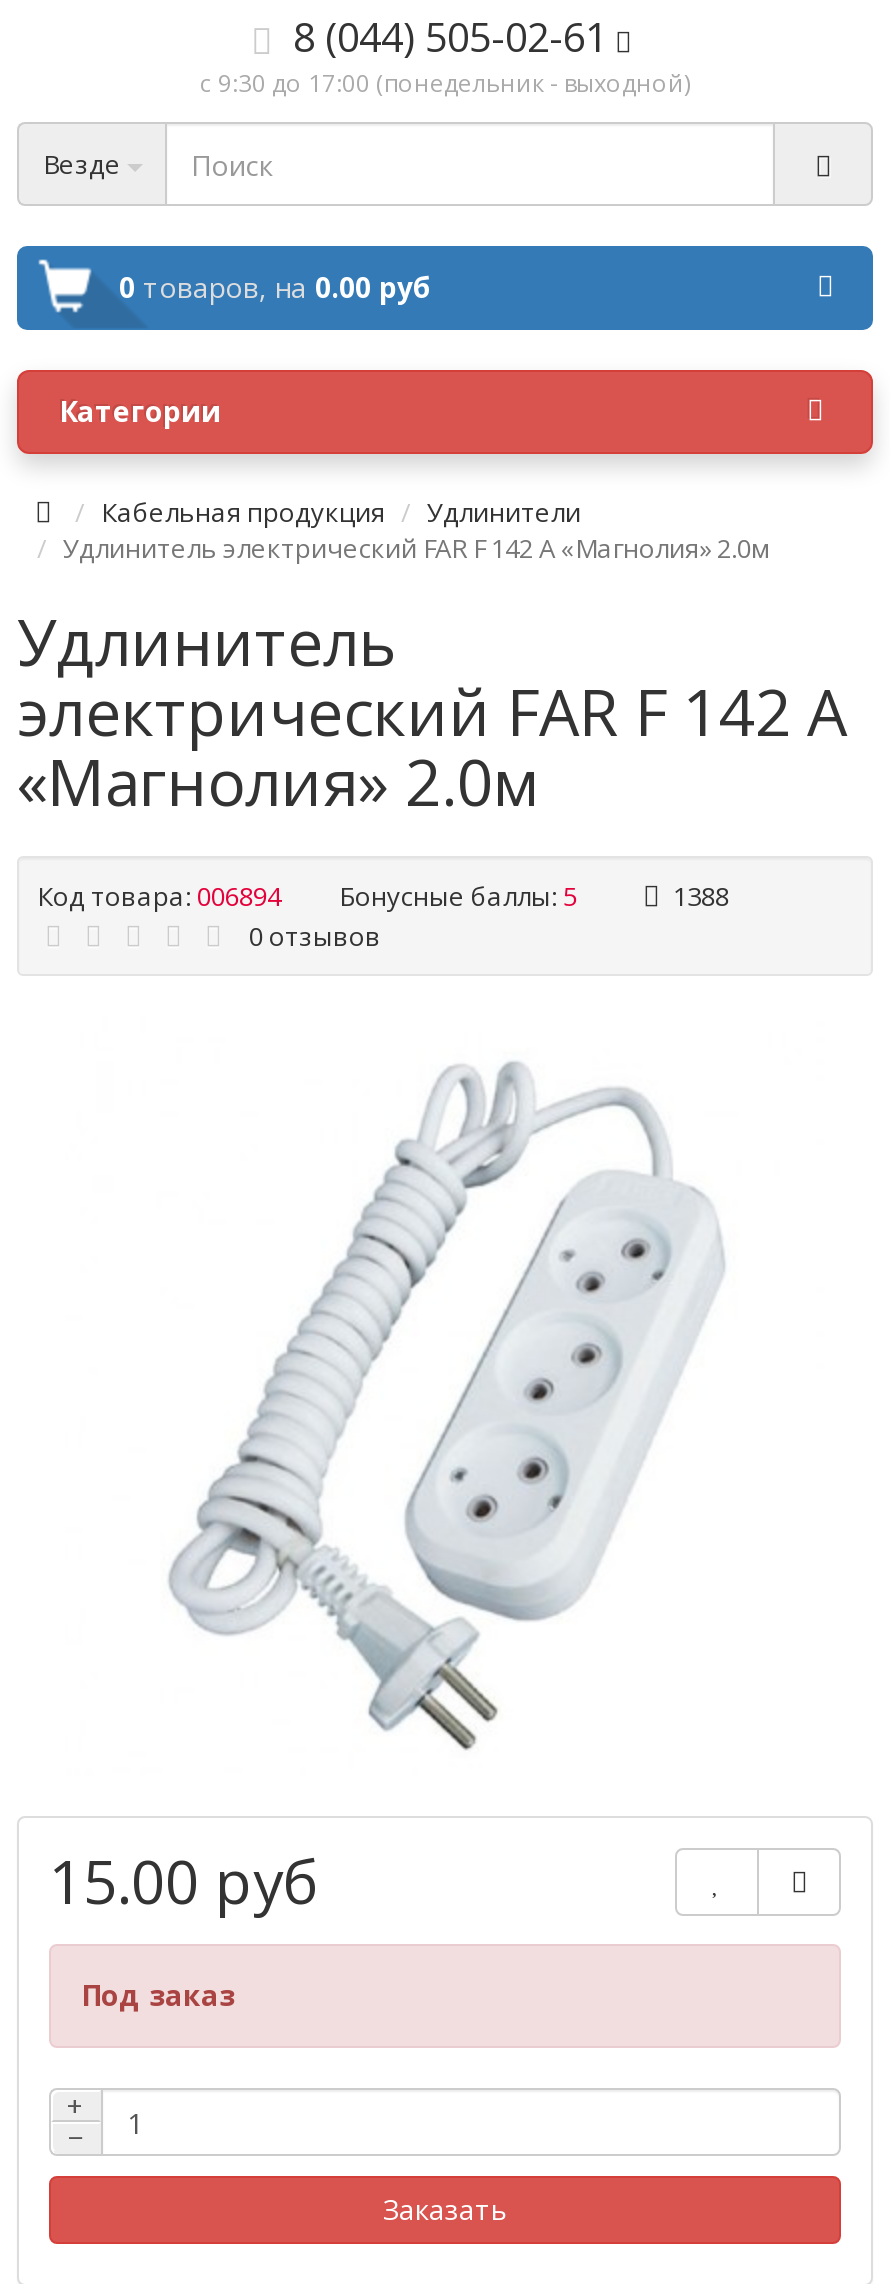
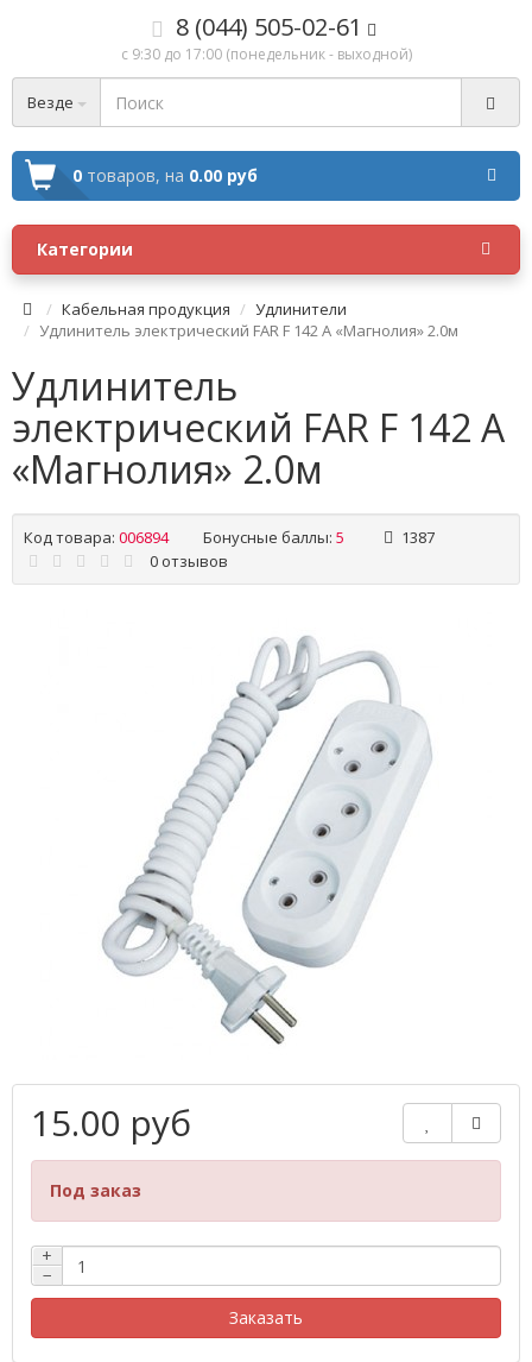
[667,878,729,914] 1388 -> [398,526,435,548] 1387

